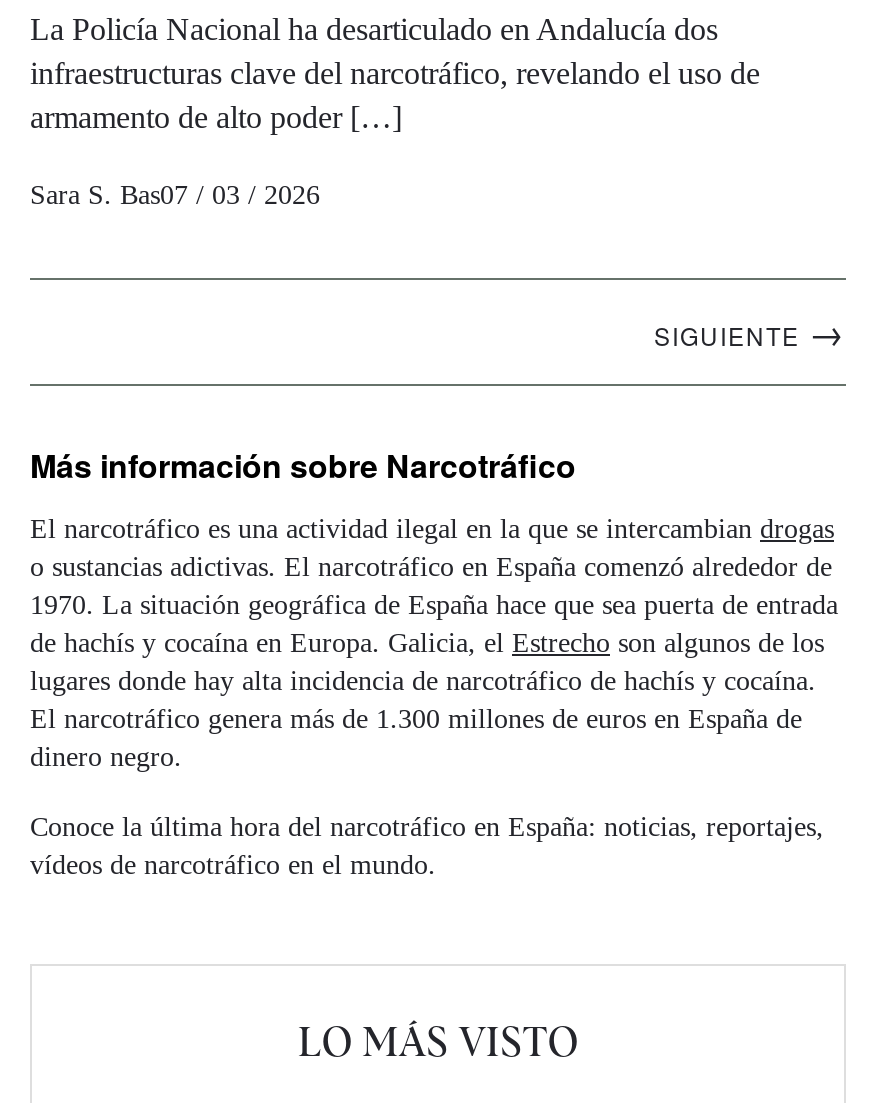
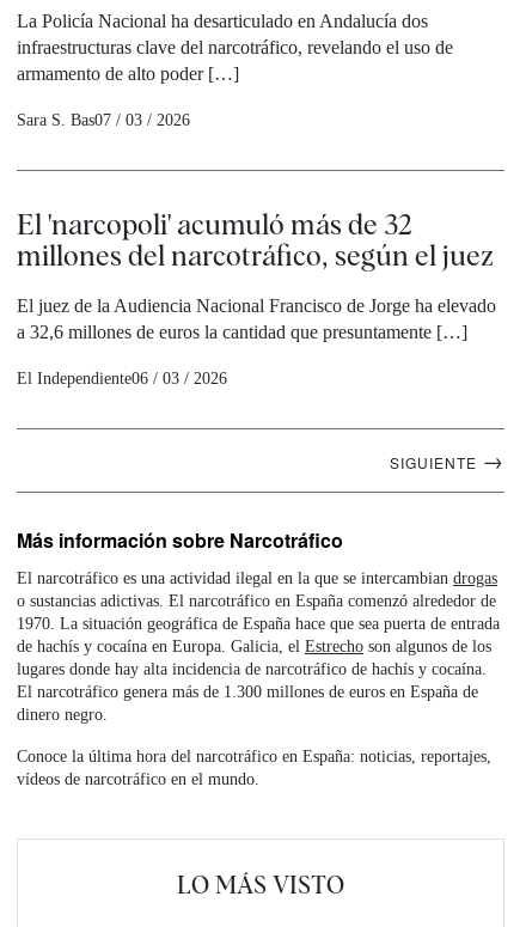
none -> [17,207,496,388] El 'narcopoli' acumuló más de 32 | millones del narcotráfico, según el juez | El juez de la Audiencia Nacional Francisco de Jorge ha elevado | a 32,6 millones de euros la cantidad que presuntamente […] | El Independiente06 / 03 / 2026

